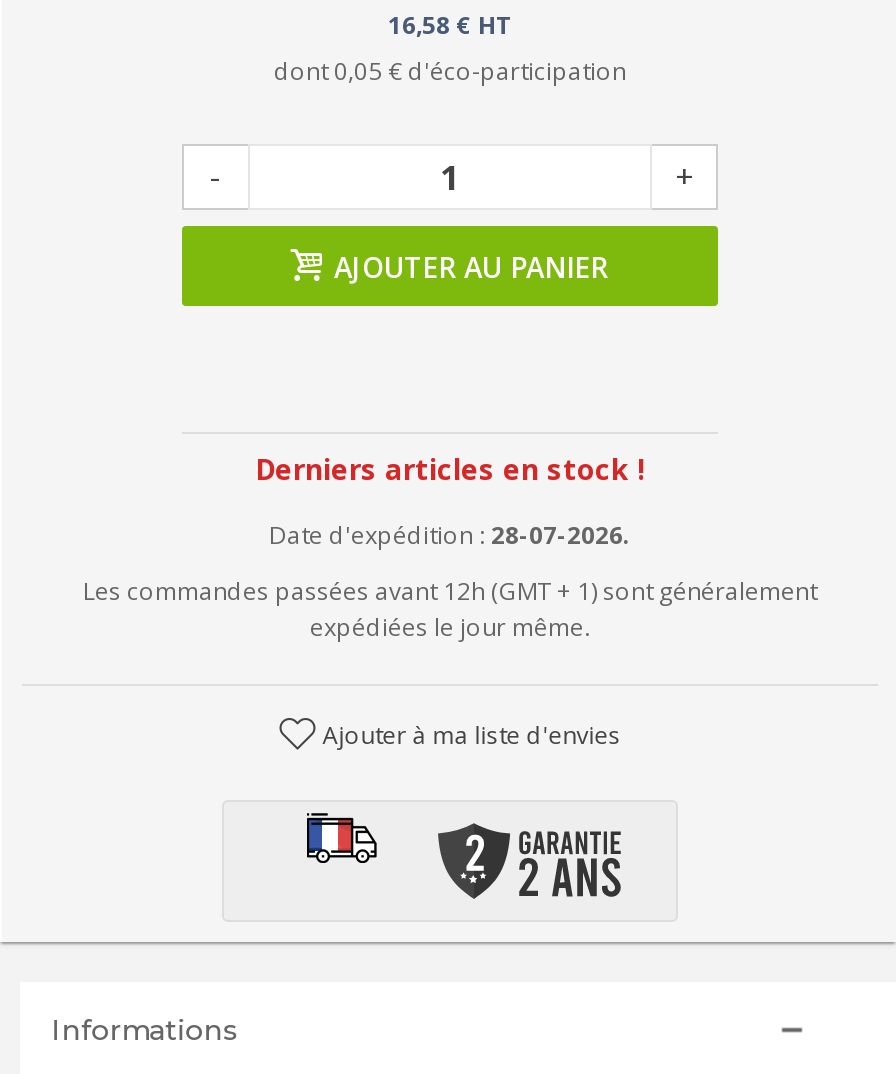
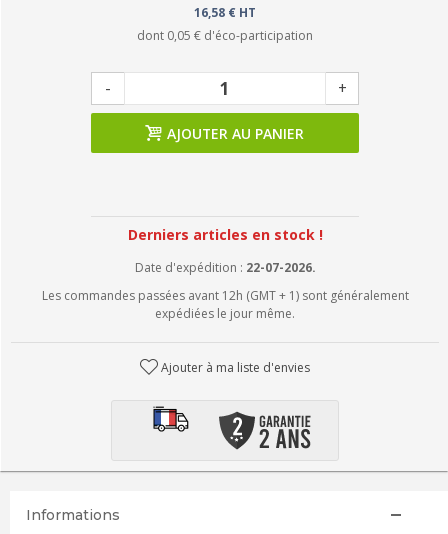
[269,518,631,552] Date d'expédition : 28-07-2026. -> [134,259,315,276] Date d'expédition : 22-07-2026.

